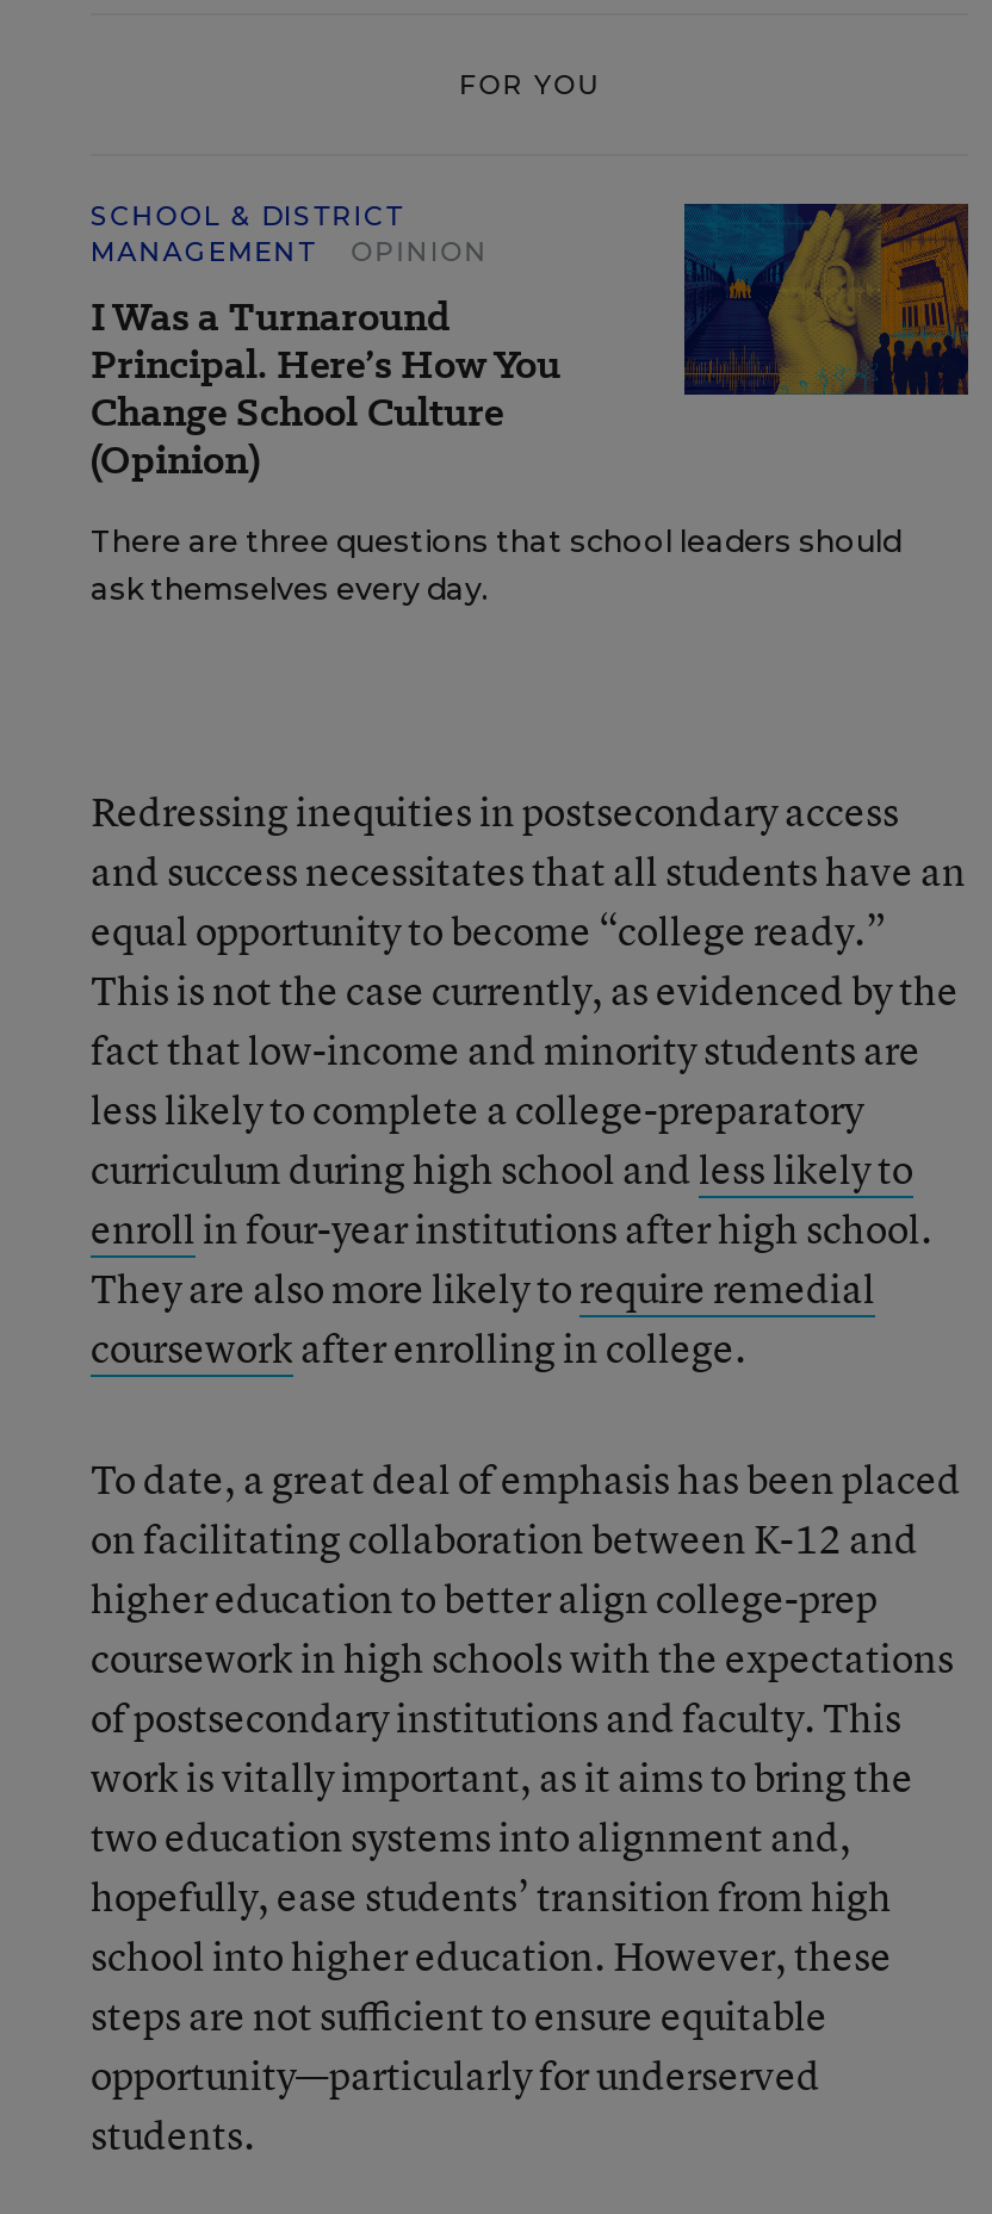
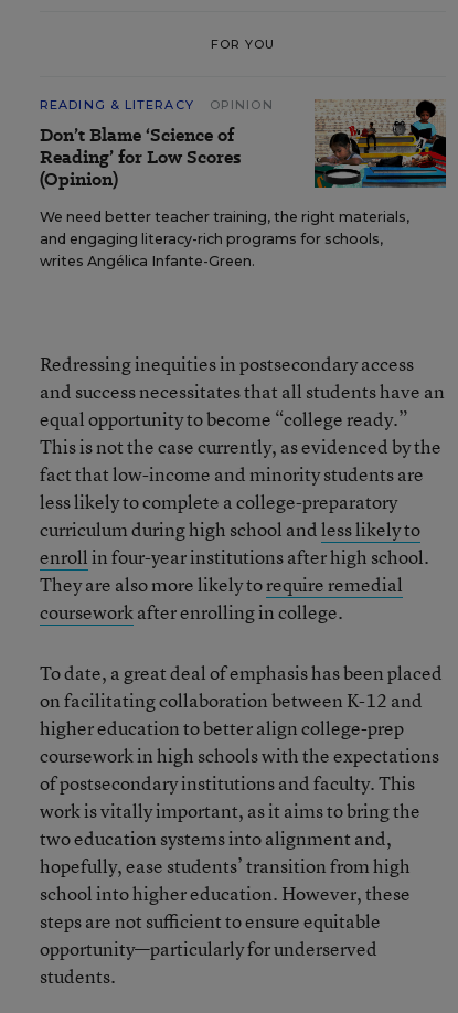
[91,199,405,268] SCHOOL & DISTRICT | MANAGEMENT -> [40,97,199,113] READING & LITERACY
[91,201,971,607] [image] | There are three questions that school leaders should | ask themselves every day. -> [40,99,447,269] [image] | We need better teacher training, the right materials, | and engaging literacy-rich programs for schools, | writes Angélica Infante-Green.
[91,290,560,440] I Was a Turnaround | Principal. Here’s How You | Change School Culture -> [40,122,241,170] Don’t Blame ‘Science of | Reading’ for Low Scores
moved [91,433,260,488] -> [40,167,118,192]: (Opinion)

